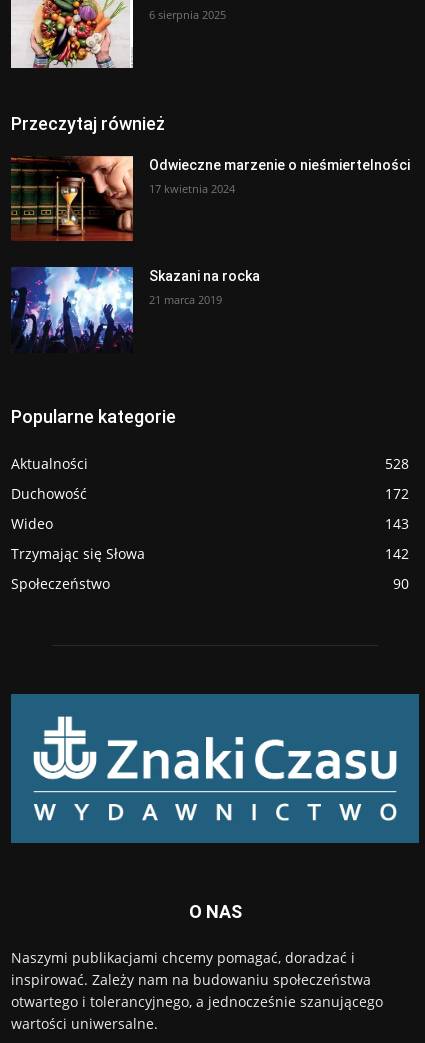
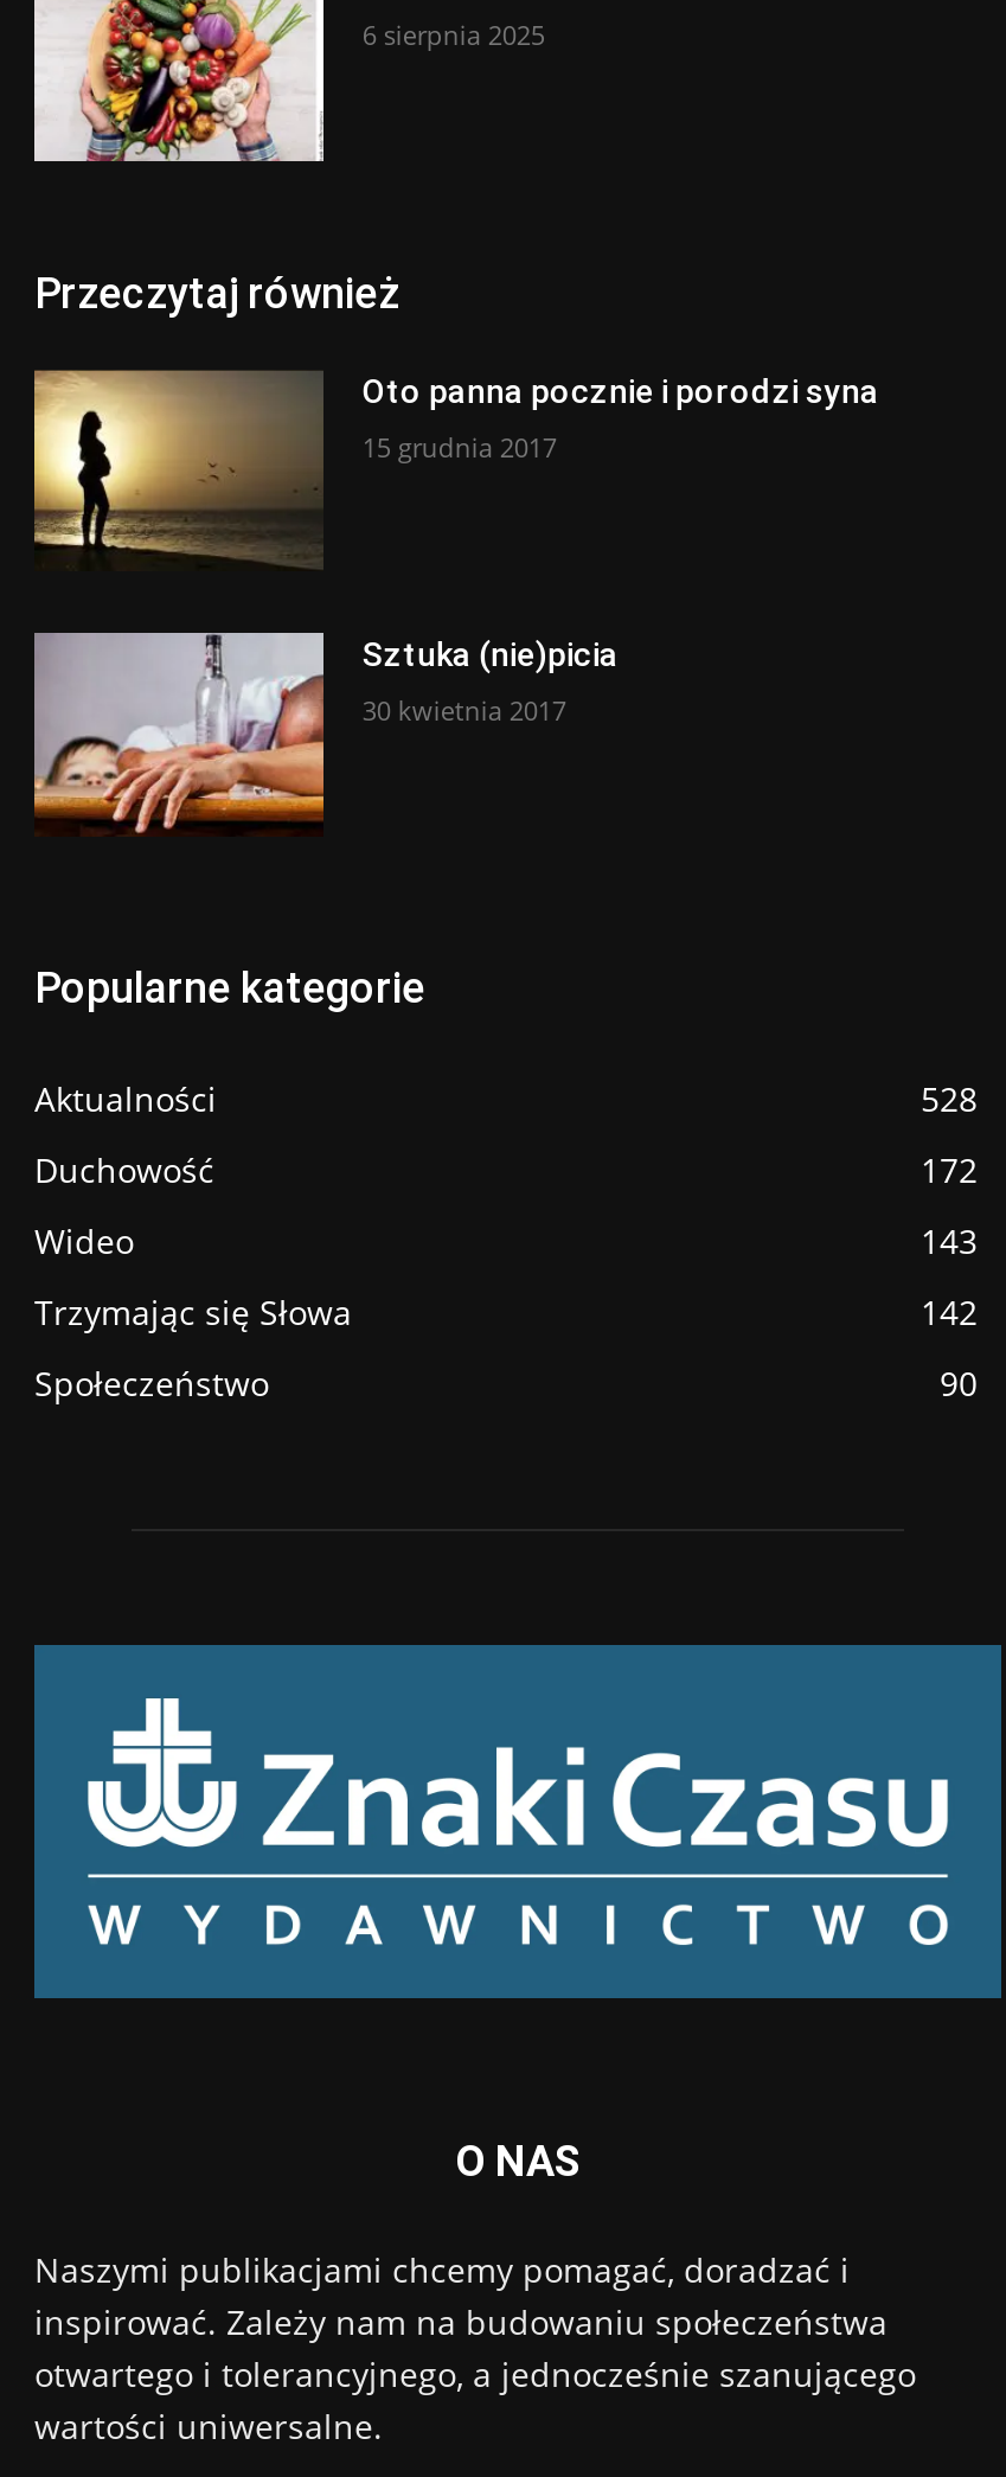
[11,155,410,242] [image] | Odwieczne marzenie o nieśmiertelności -> [32,367,879,571] [image] | Oto panna pocznie i porodzi syna
[149,180,235,195] 17 kwietnia 2024 -> [362,428,557,463] 15 grudnia 2017
[10,266,260,352] [image] | Skazani na rocka -> [32,631,618,837] [image] | Sztuka (nie)picia
[149,292,222,307] 21 marca 2019 -> [362,693,566,728] 30 kwietnia 2017

